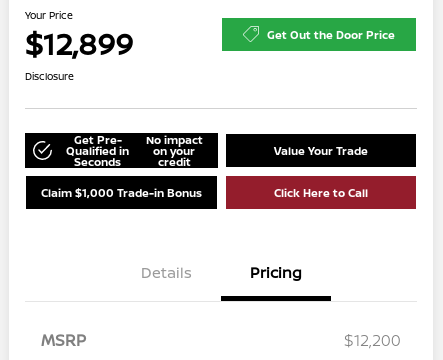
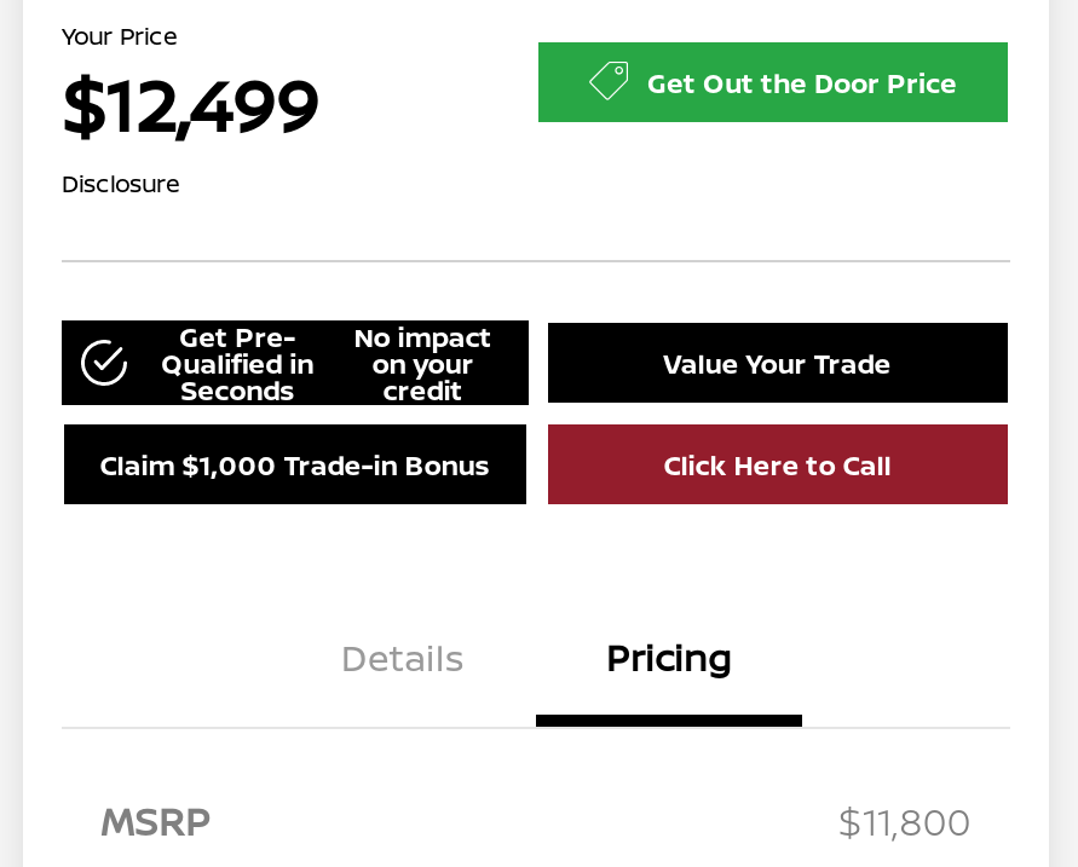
[25,23,133,64] $12,899 -> [62,55,318,154] $12,499
[344,329,401,351] $12,200 -> [838,795,972,848] $11,800

